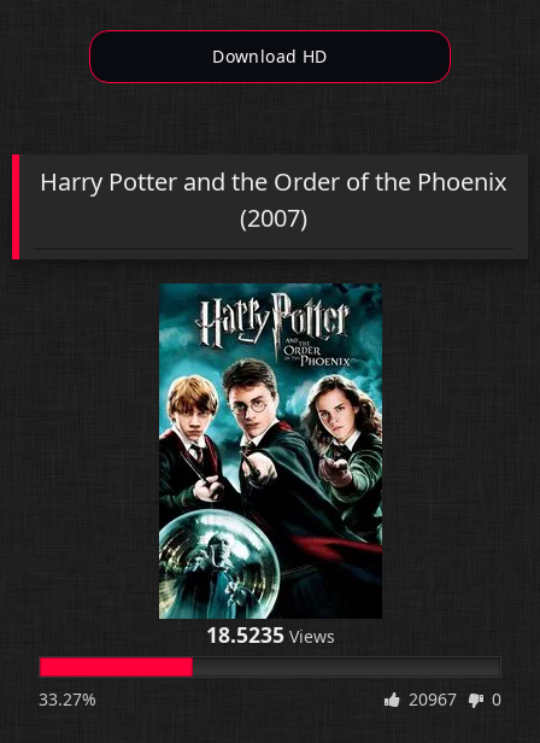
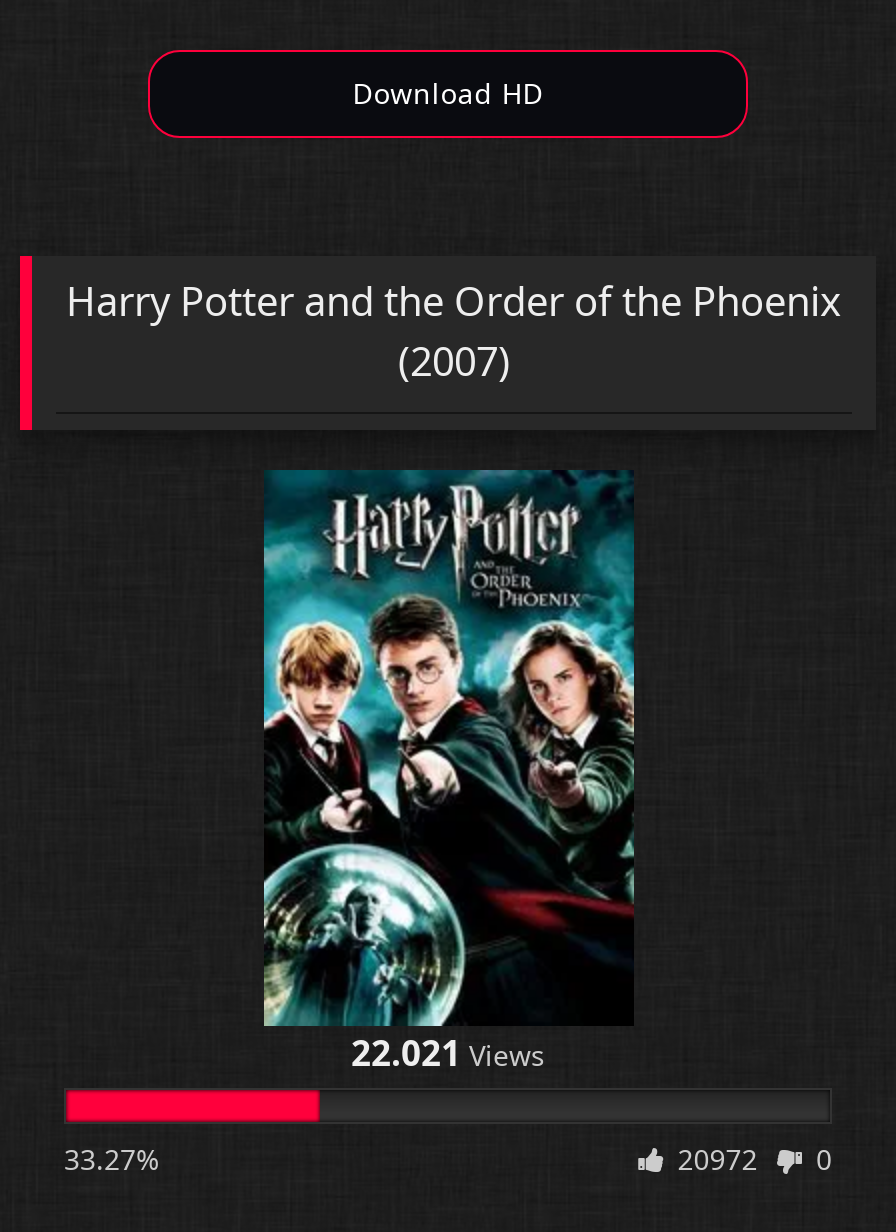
[206,620,334,649] 18.5235 Views -> [351,1028,545,1076] 22.021 Views
[408,687,501,710] 20967 0 -> [678,1140,832,1178] 20972 0

